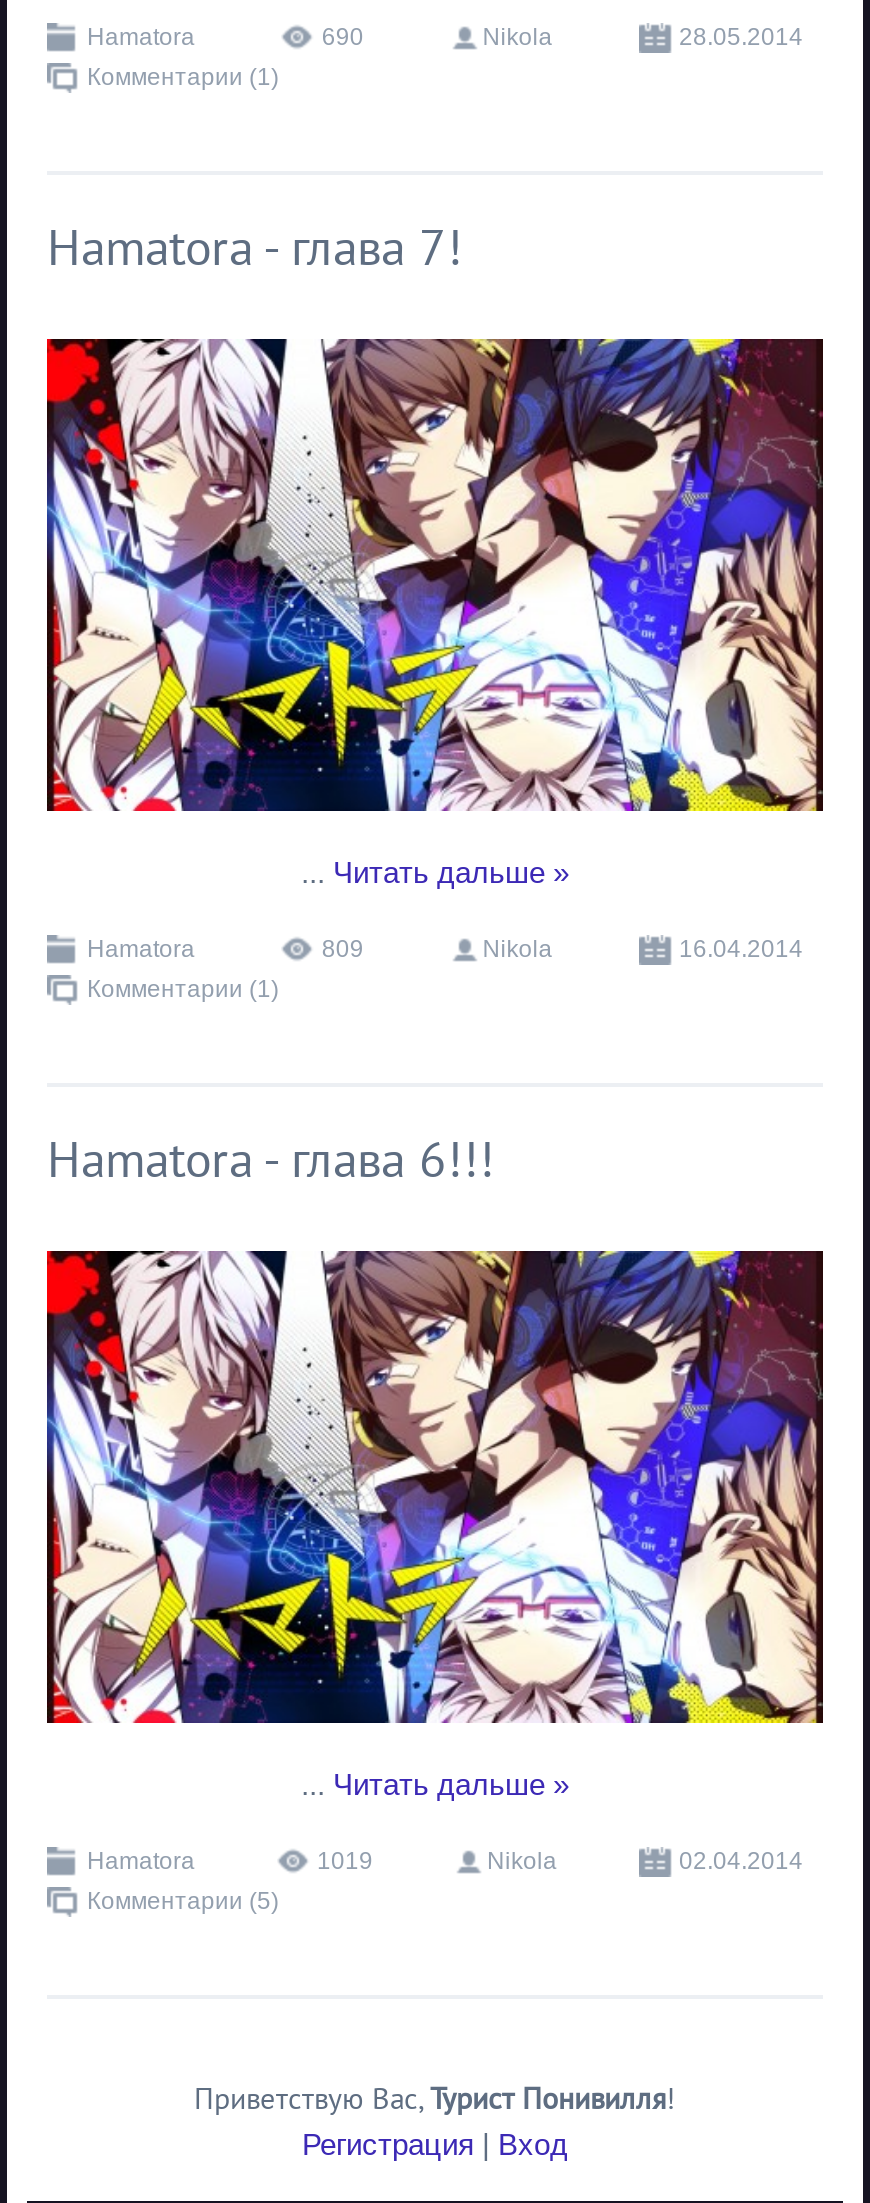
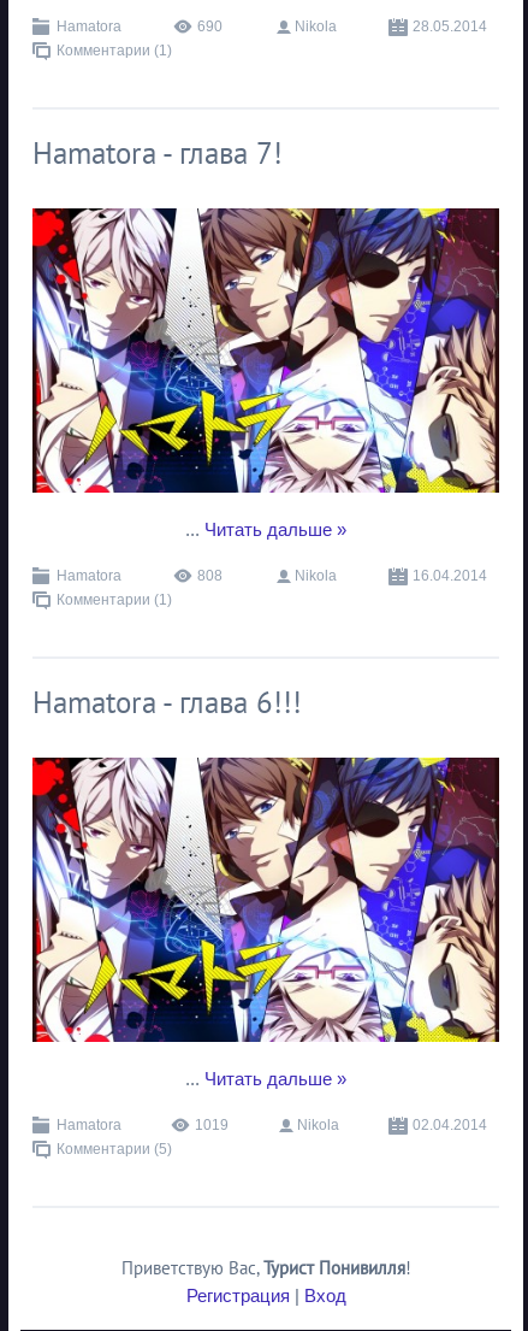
[322,935,364,963] 809 -> [198,568,223,584] 808

